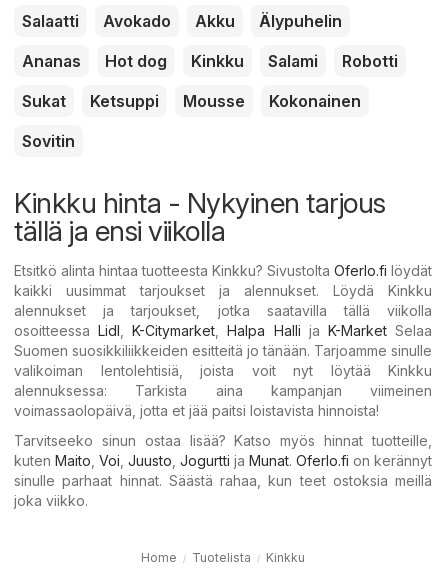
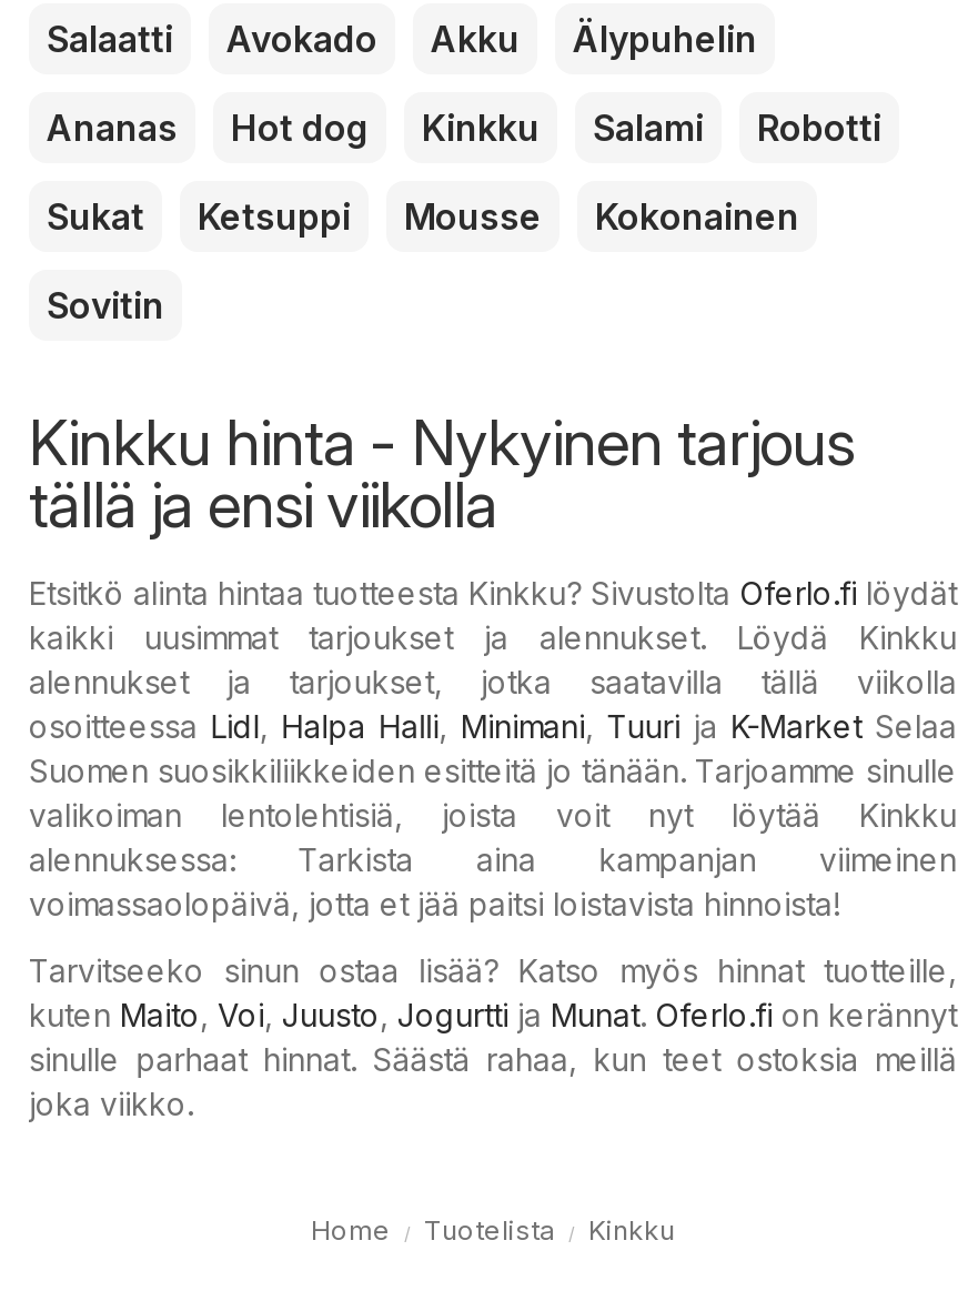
[14,322,432,339] osoitteessa Lidl, K-Citymarket, Halpa Halli ja K-Market Selaa -> [29,708,957,746] osoitteessa Lidl, Halpa Halli, Minimani, Tuuri ja K-Market Selaa

